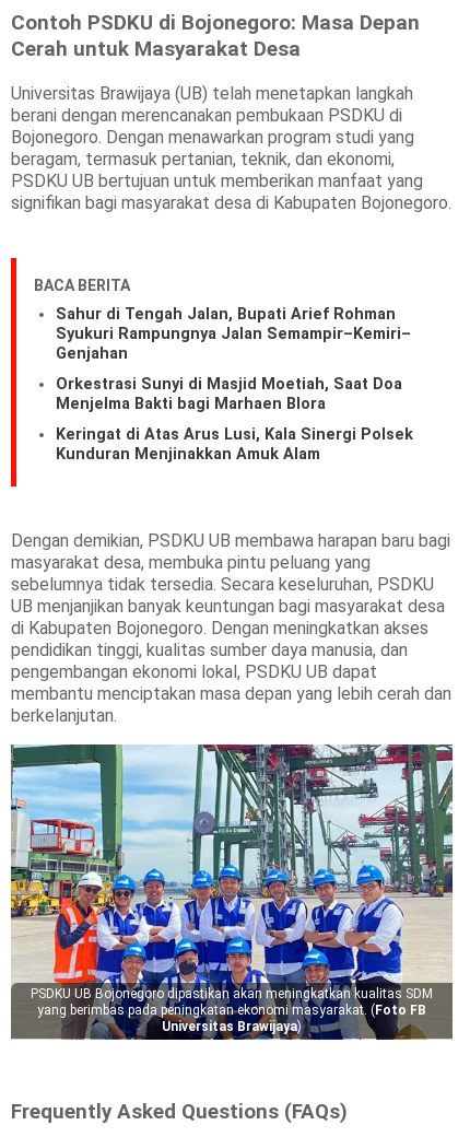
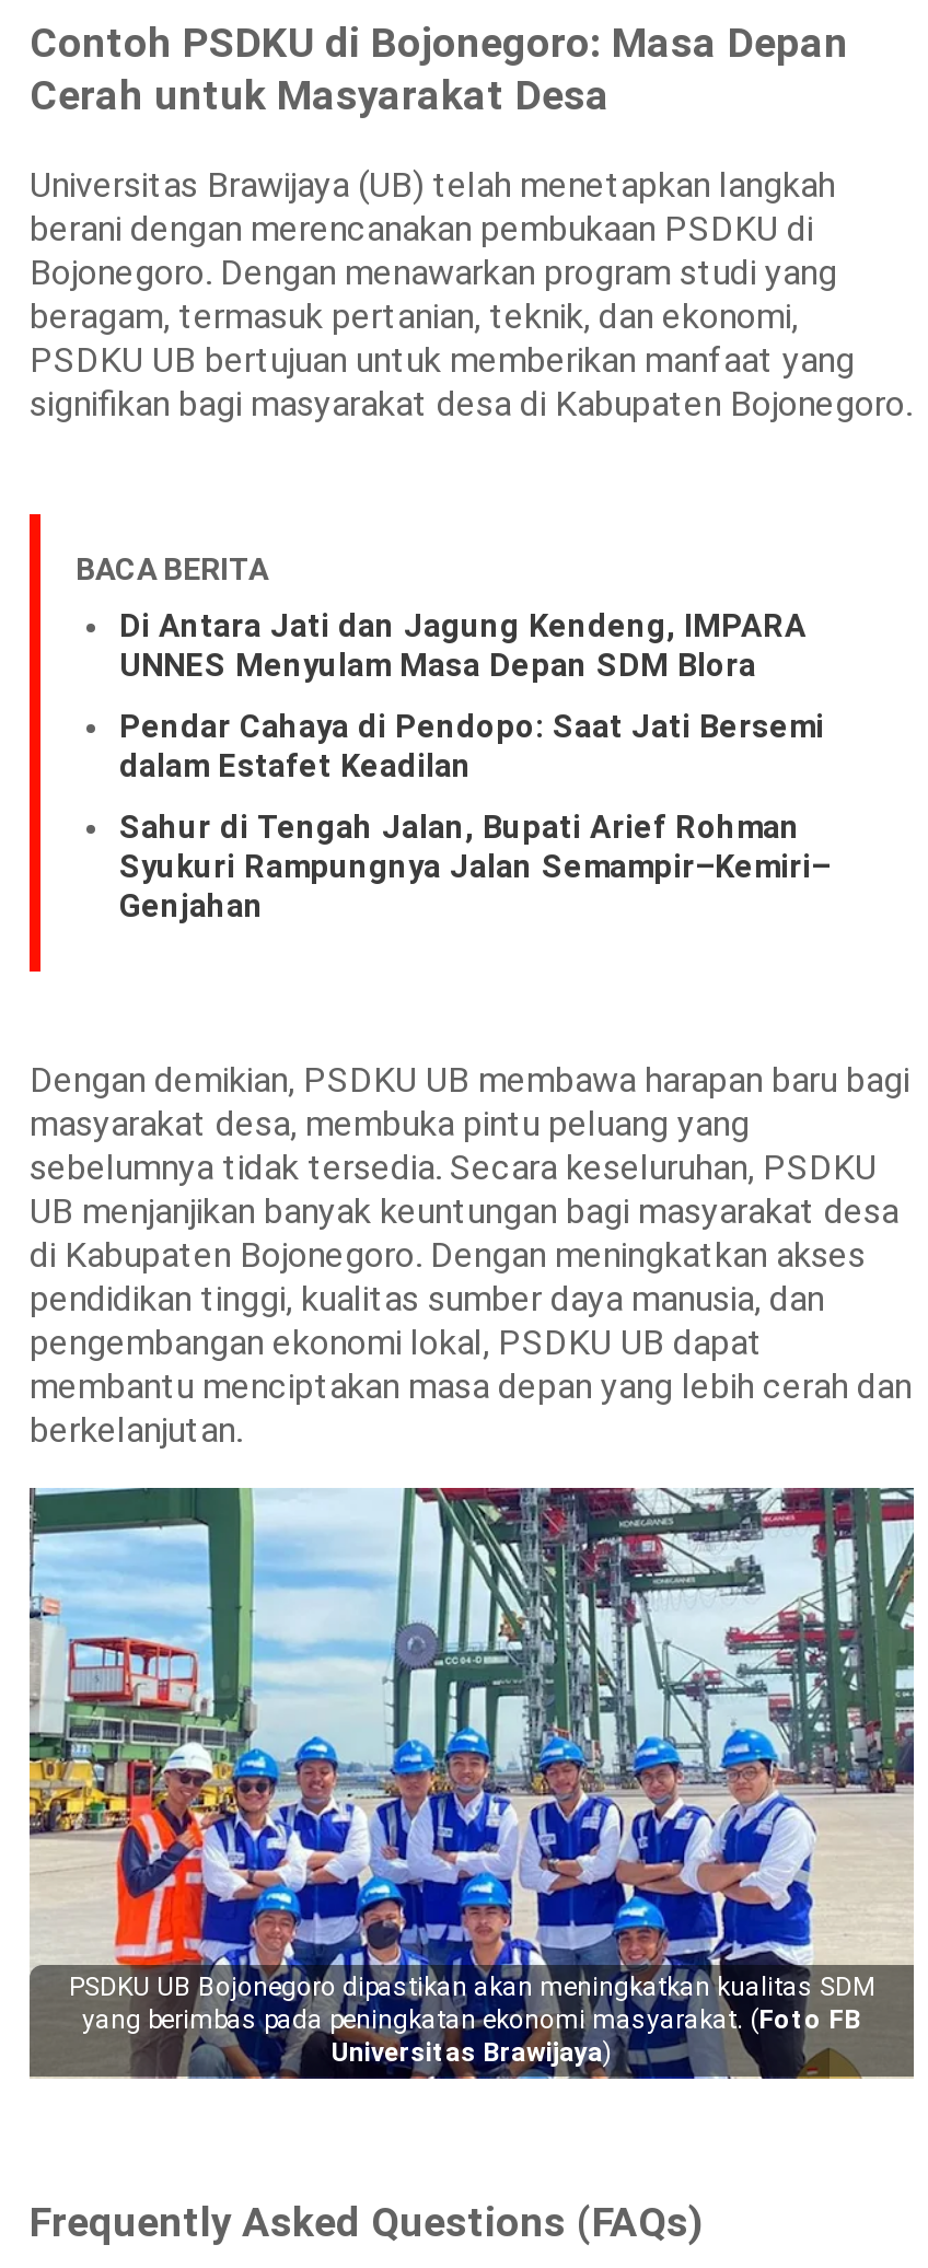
none -> [119,609,824,785] Di Antara Jati dan Jagung Kendeng, IMPARA | UNNES Menyulam Masa Depan SDM Blora | Pendar Cahaya di Pendopo: Saat Jati Bersemi | dalam Estafet Keadilan
moved [56,305,411,363] -> [119,809,831,924]: Sahur di Tengah Jalan, Bupati Arief Rohman | Syukuri Rampungnya Jalan Semampir–Kemiri– | Genjahan
[56,375,413,463] Orkestrasi Sunyi di Masjid Moetiah, Saat Doa | Menjelma Bakti bagi Marhaen Blora | Keringat di Atas Arus Lusi, Kala Sinergi Polsek | Kunduran Menjinakkan Amuk Alam -> none

